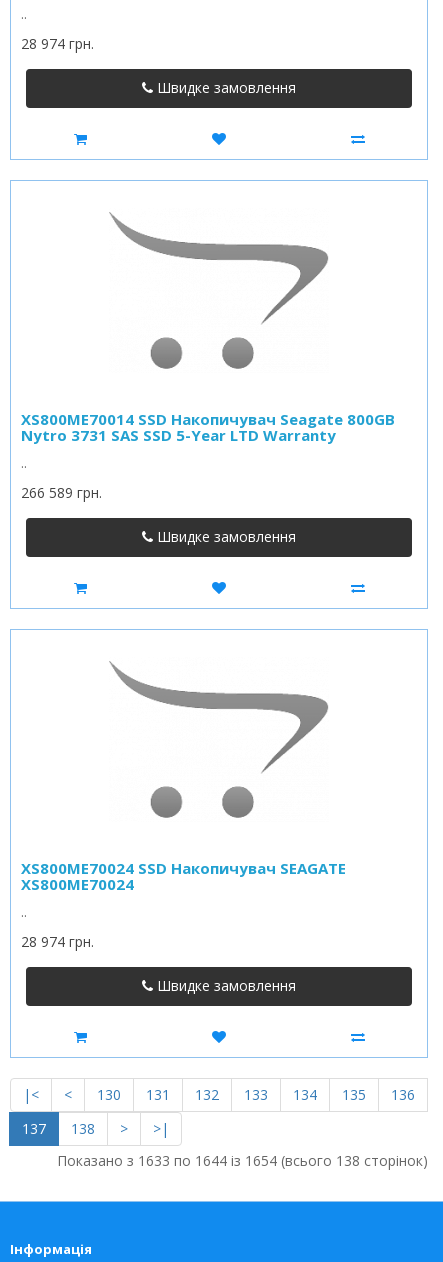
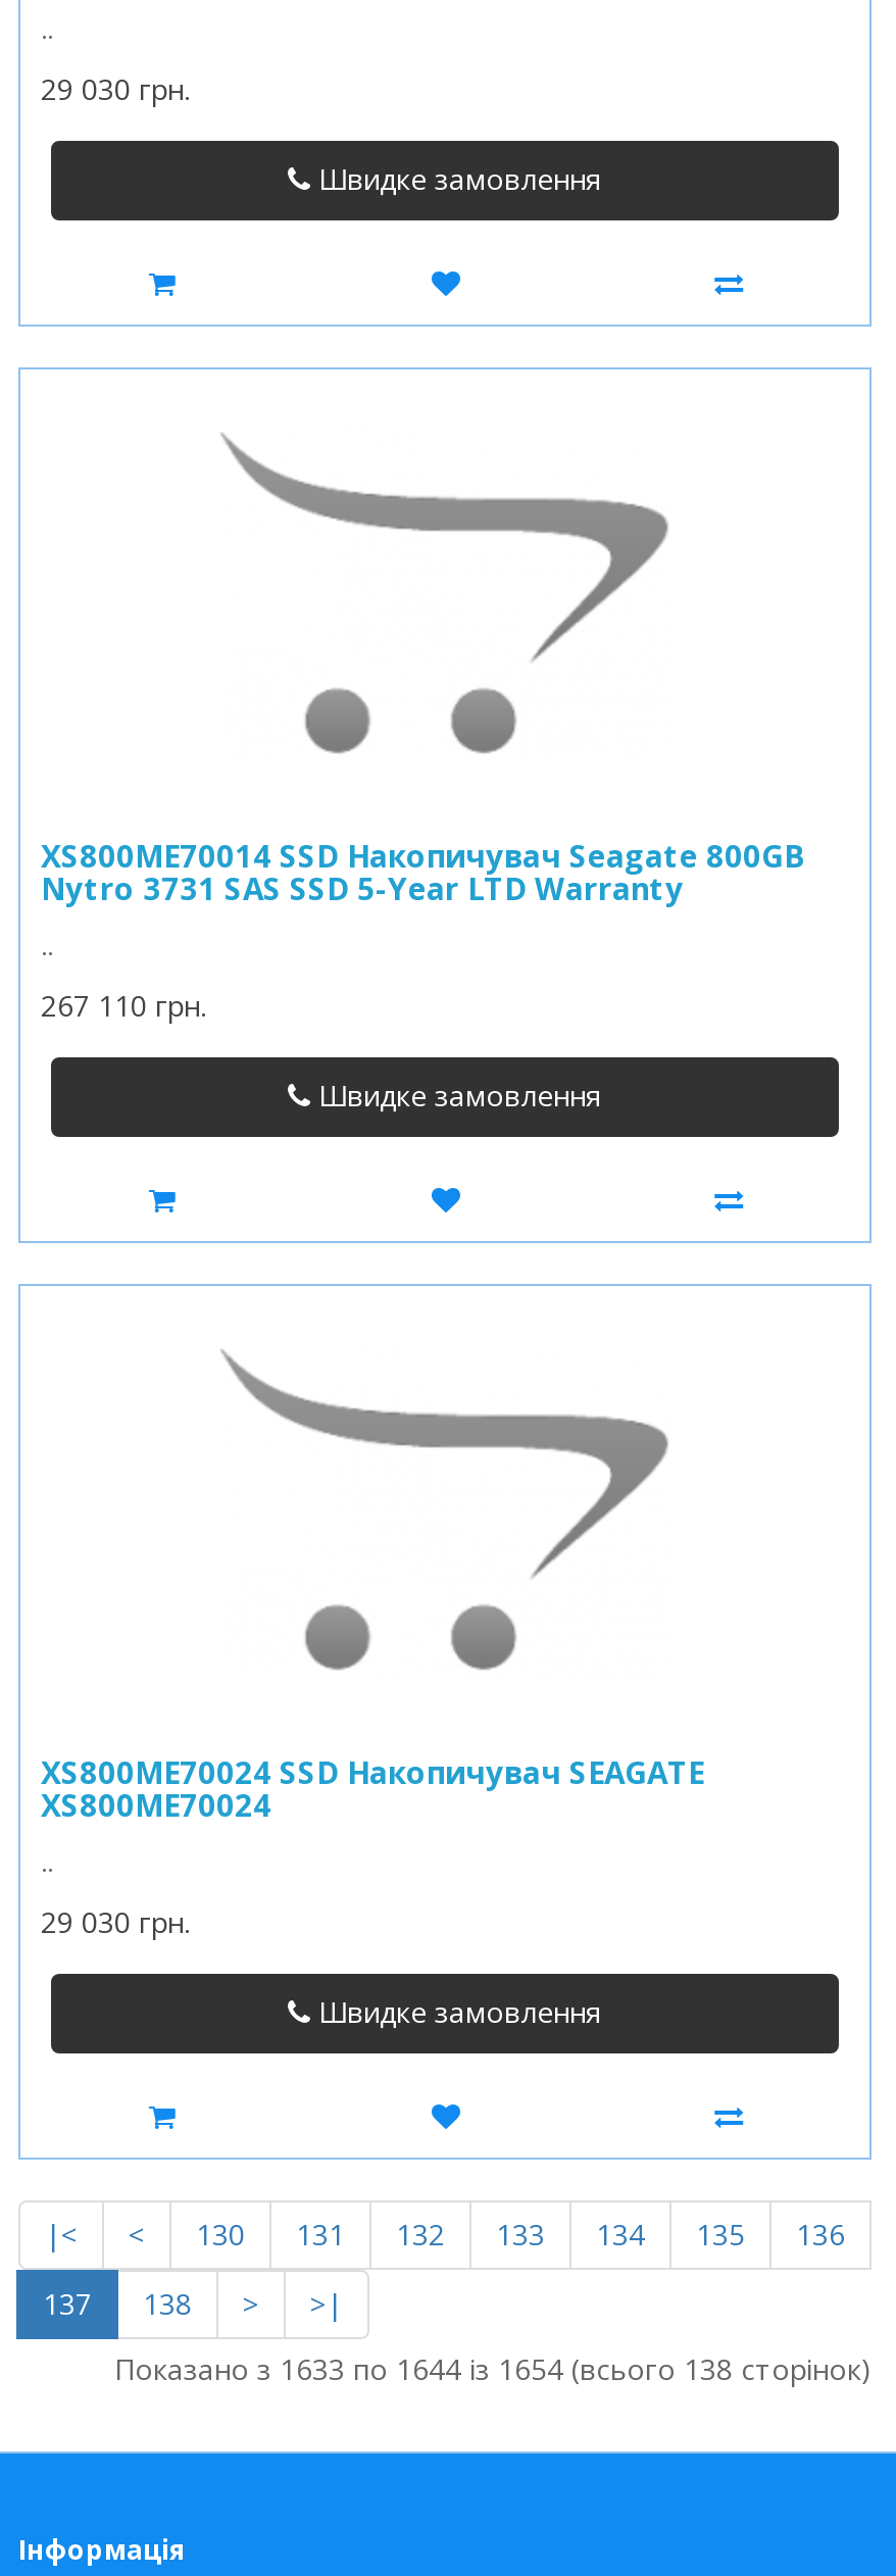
[21,34,94,53] 28 974 грн. -> [41,70,190,109] 29 030 грн.
[21,483,102,502] 266 589 грн. -> [41,987,206,1026] 267 110 грн.
[21,932,94,951] 28 974 грн. -> [41,1903,190,1942] 29 030 грн.

